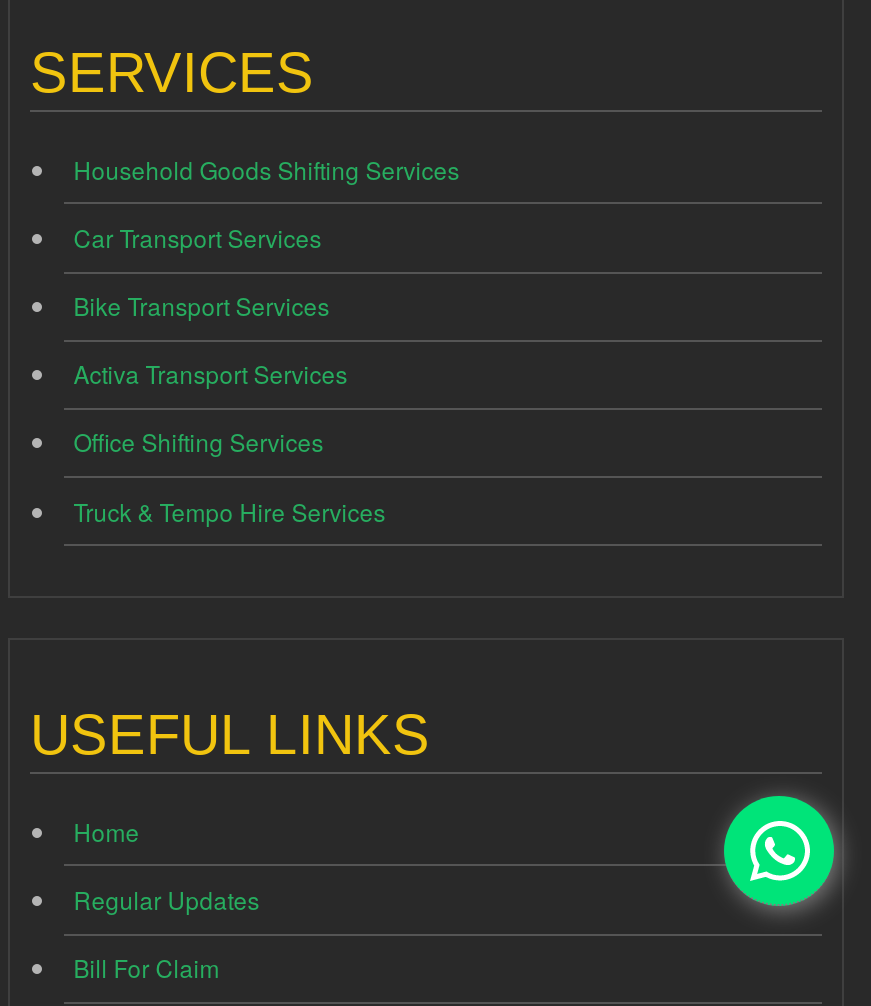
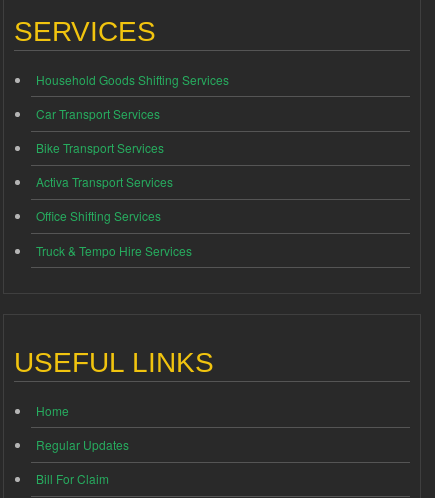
[720,792,844,918] [image] -> none

